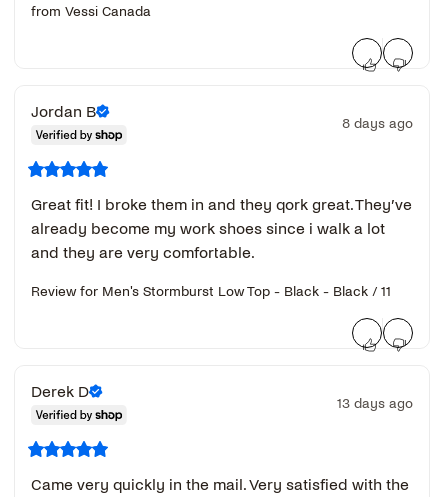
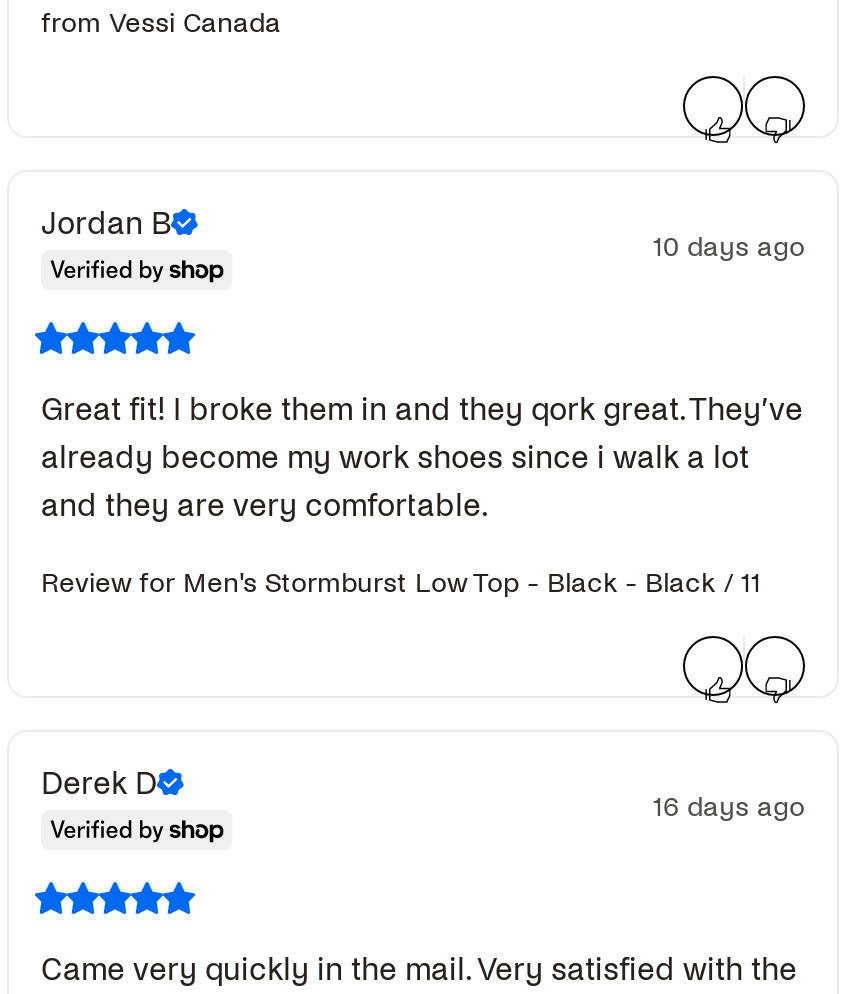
[342,116,413,131] 8 days ago -> [653,231,805,261] 10 days ago
[337,396,413,411] 13 days ago -> [653,791,805,821] 16 days ago

